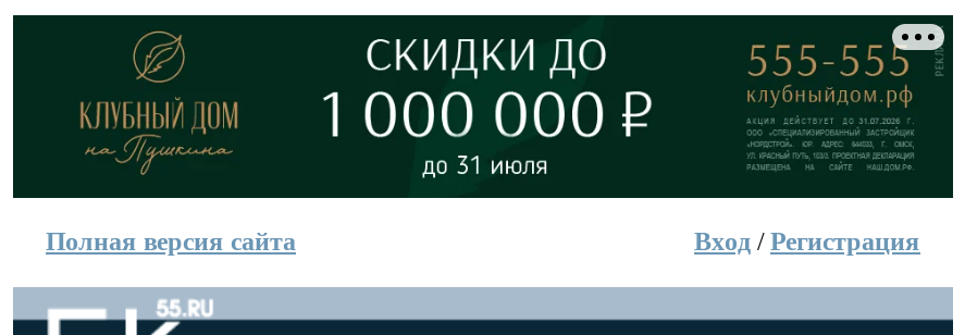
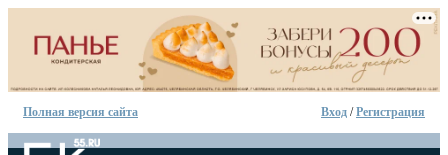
[11,13,955,200] [image] -> [8,8,440,92] [image]

